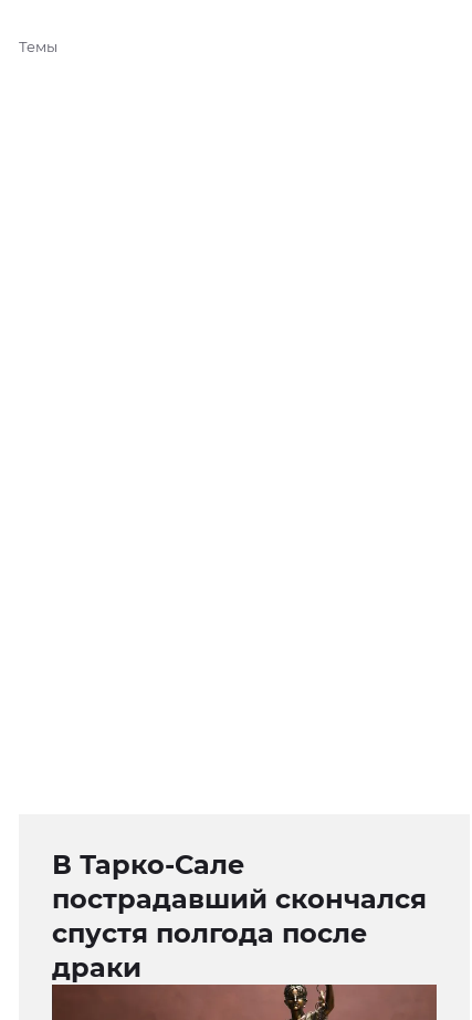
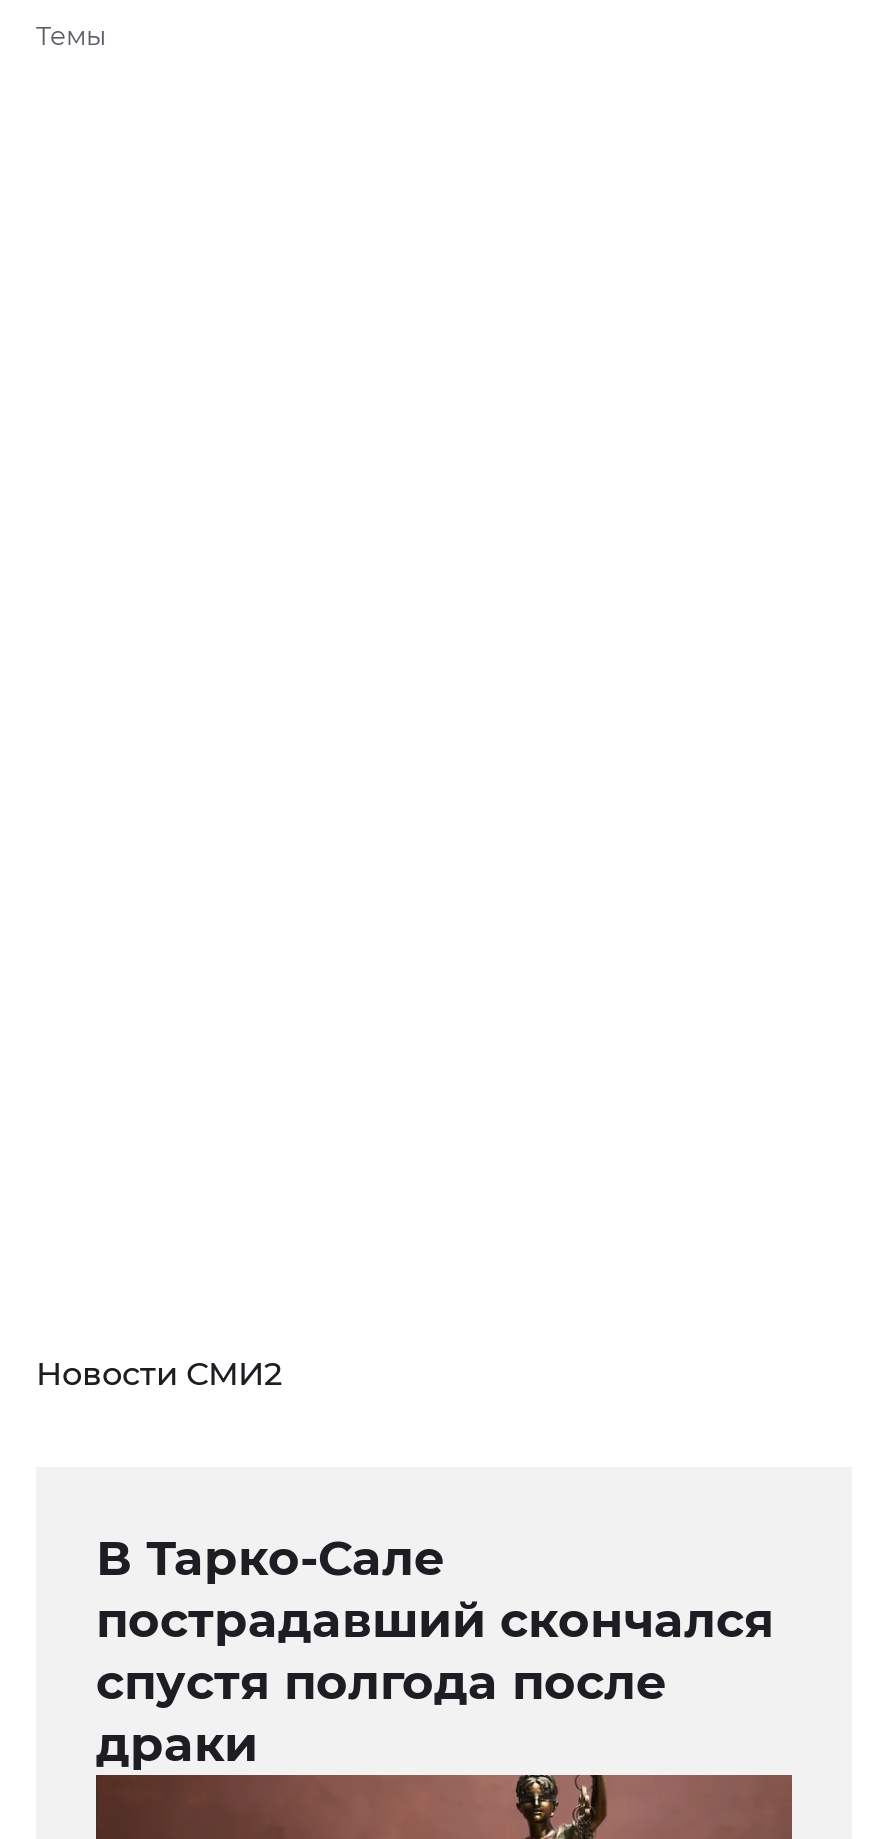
none -> [36,1355,282,1393] Новости СМИ2

